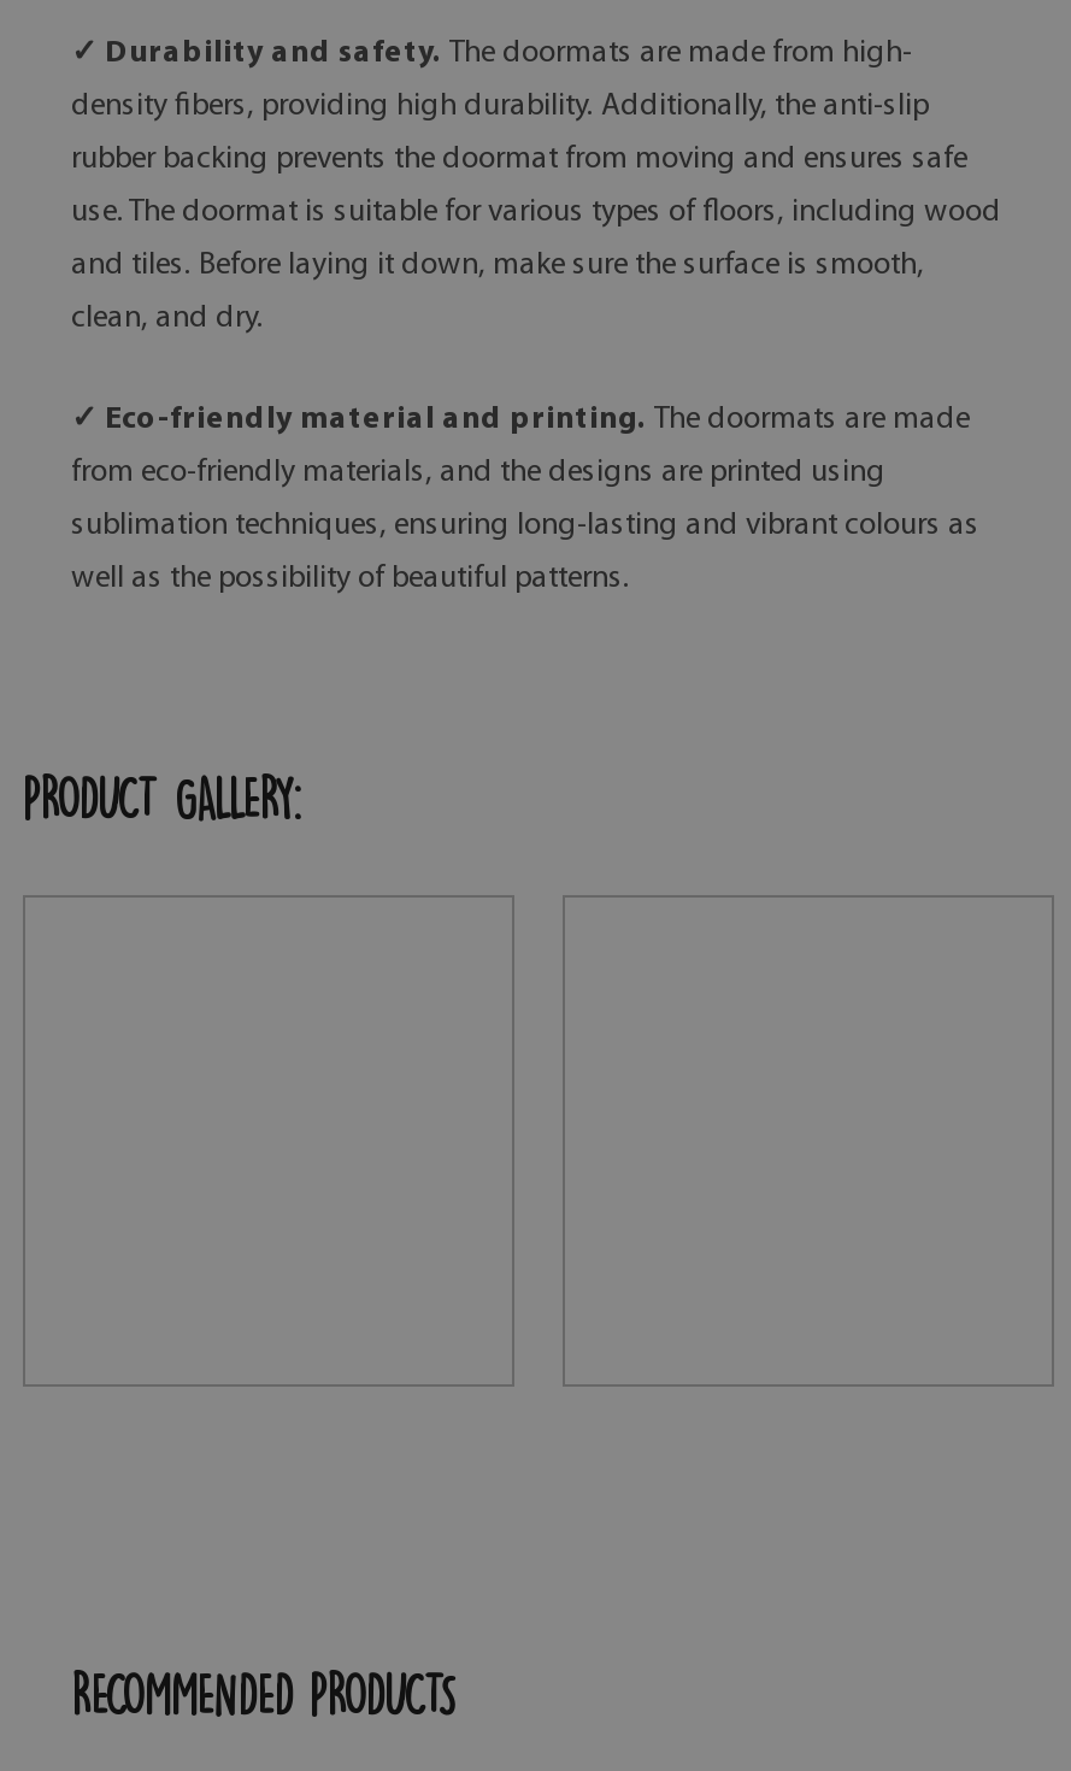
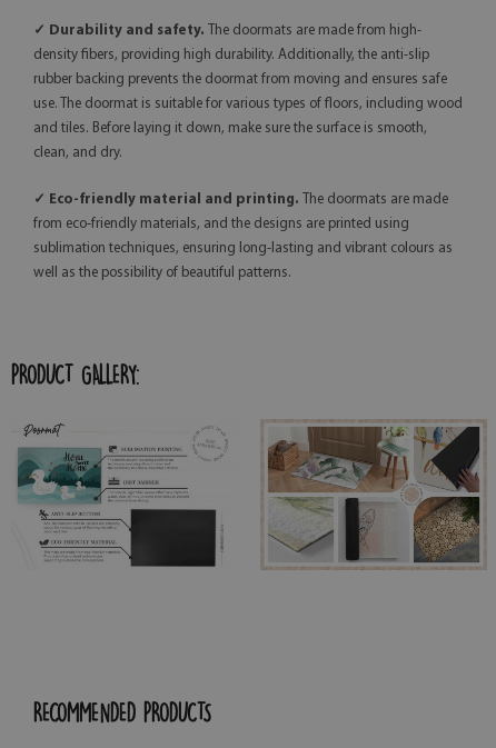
none -> [16,422,228,568] [image]
none -> [261,419,486,570] [image]

